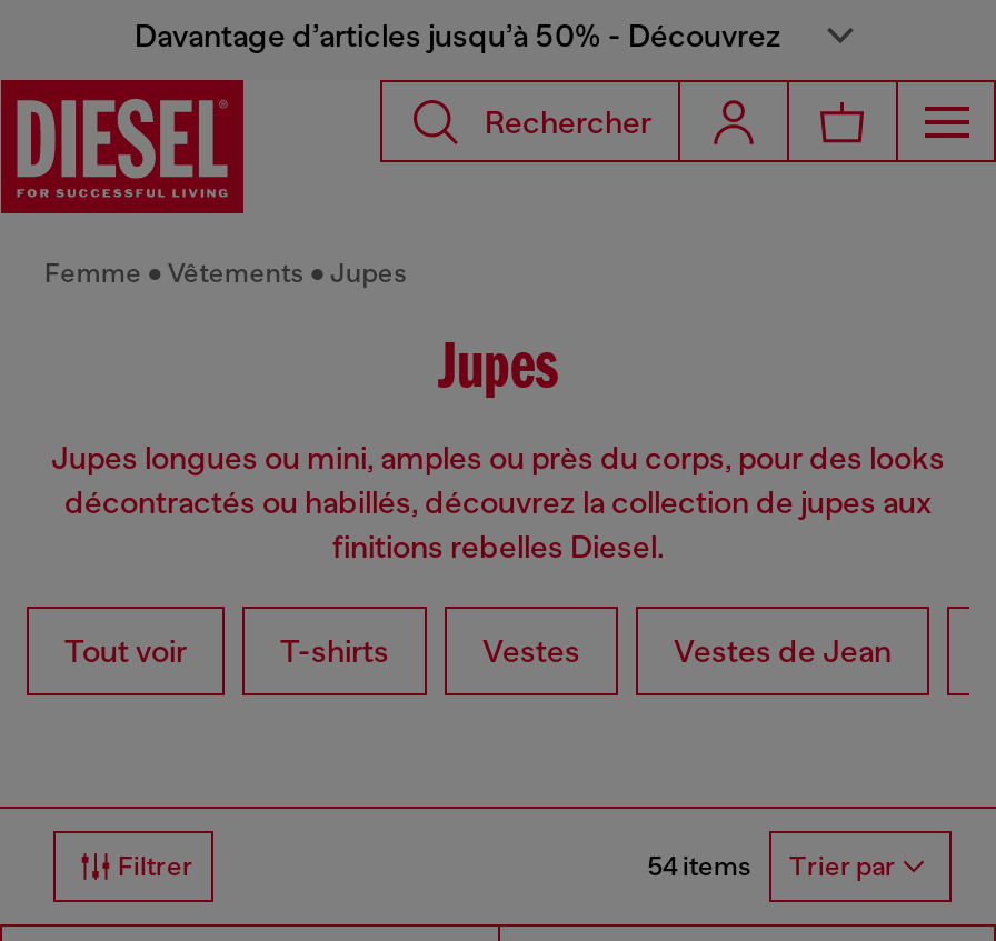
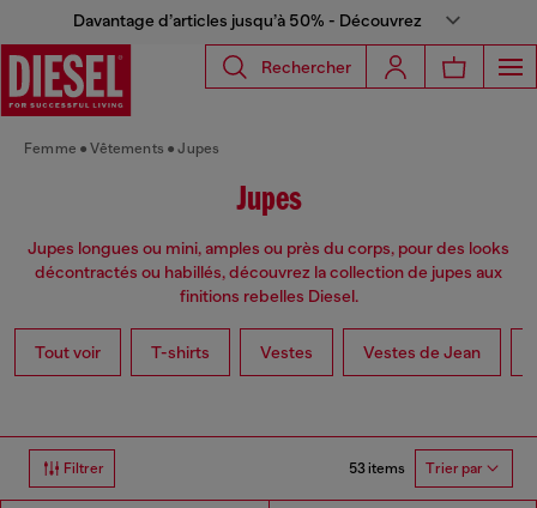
[647,851,896,883] 54 items Trier par -> [349,460,483,477] 53 items Trier par

